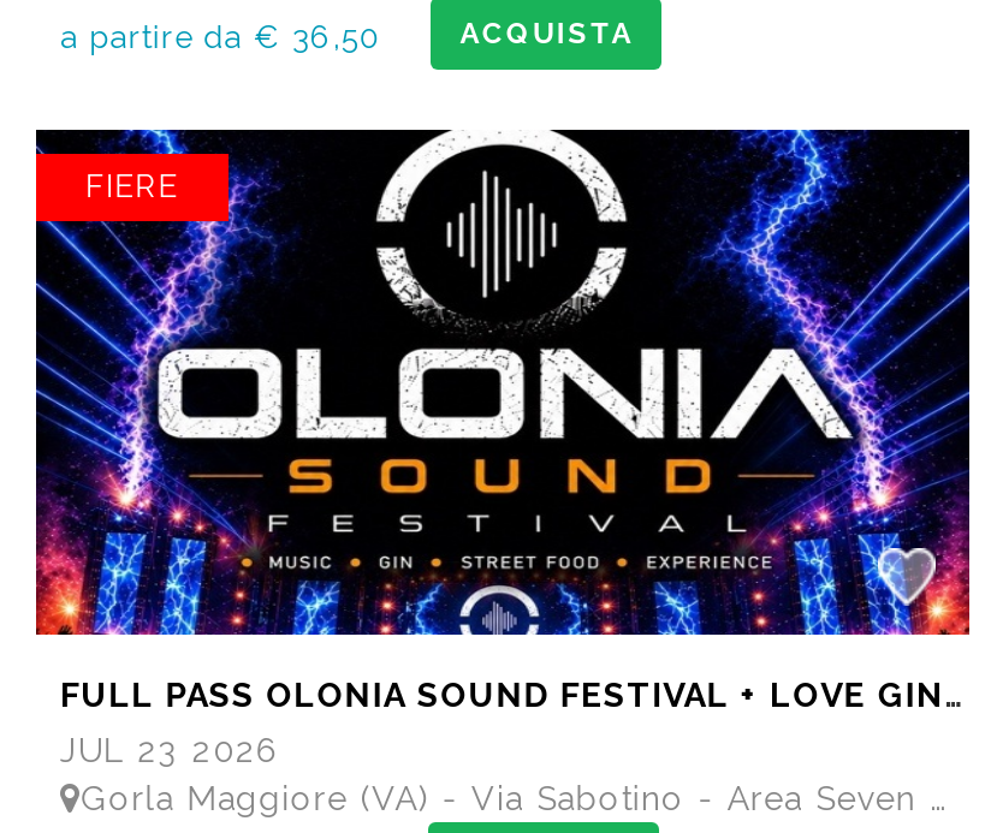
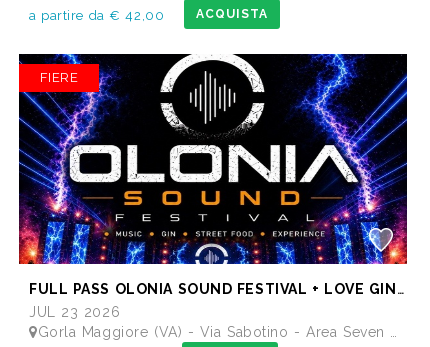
[60,21,383,57] a partire da € 36,50 -> [29,9,164,24] a partire da € 42,00

